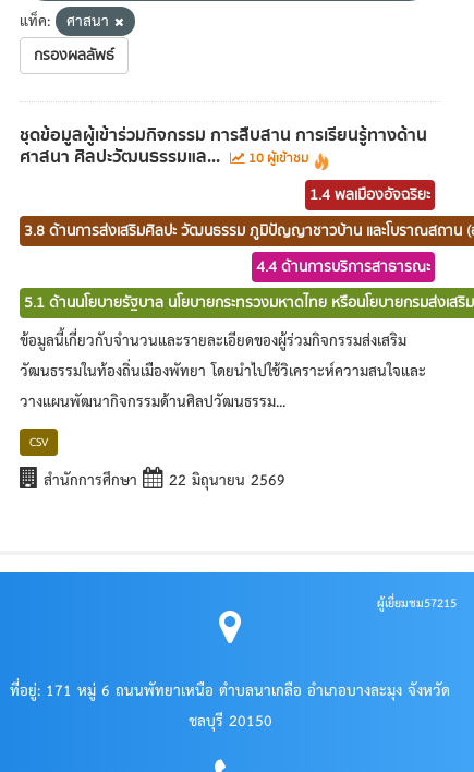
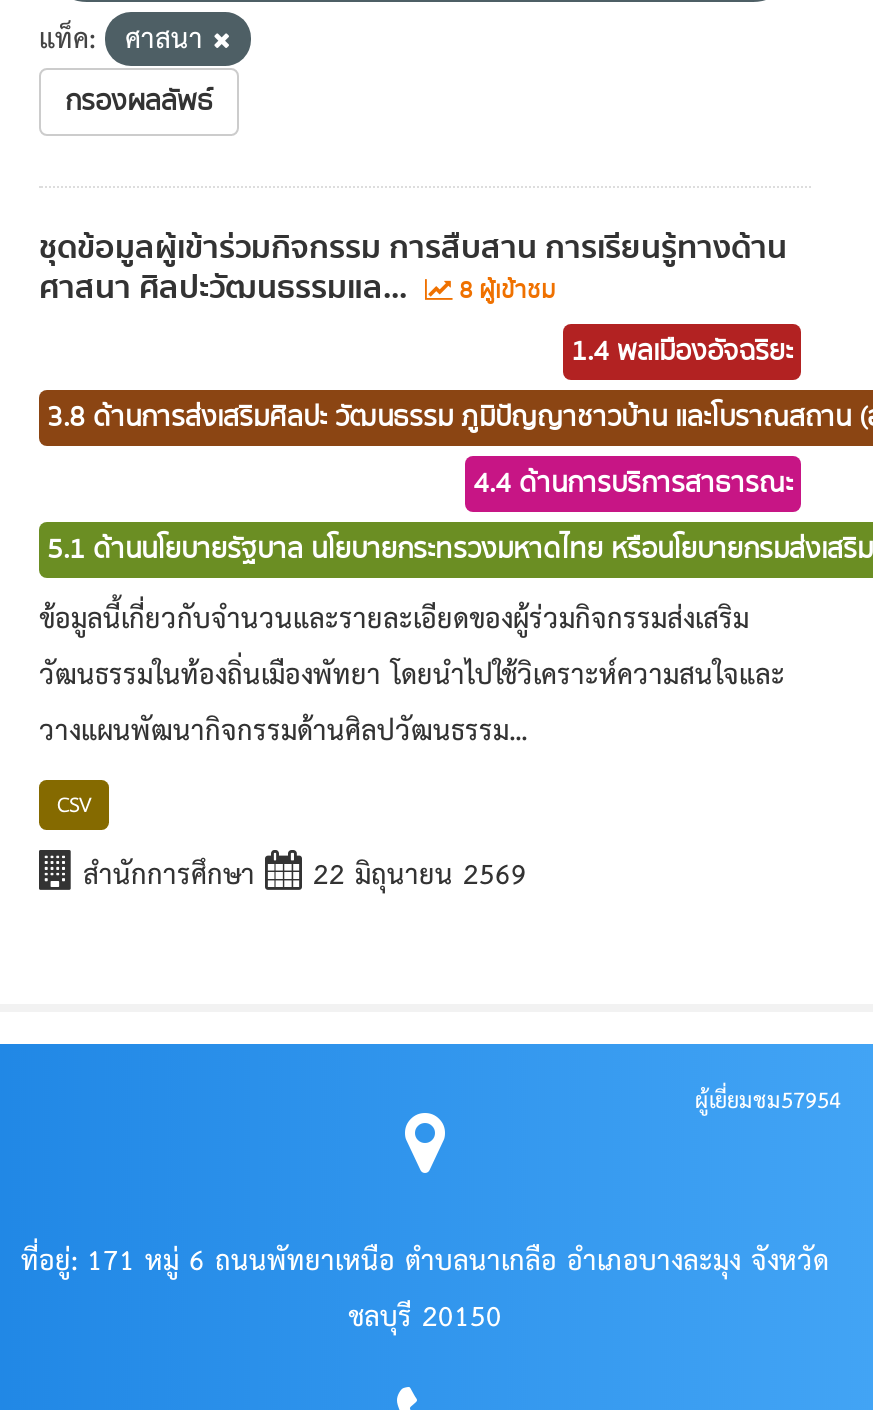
[245,149,312,168] 10 ผู้เข้าชม -> [453,274,555,308] 8 ผู้เข้าชม
[377,593,457,612] ผู้เยี่ยมชม57215 -> [695,1081,841,1117] ผู้เยี่ยมชม57954

